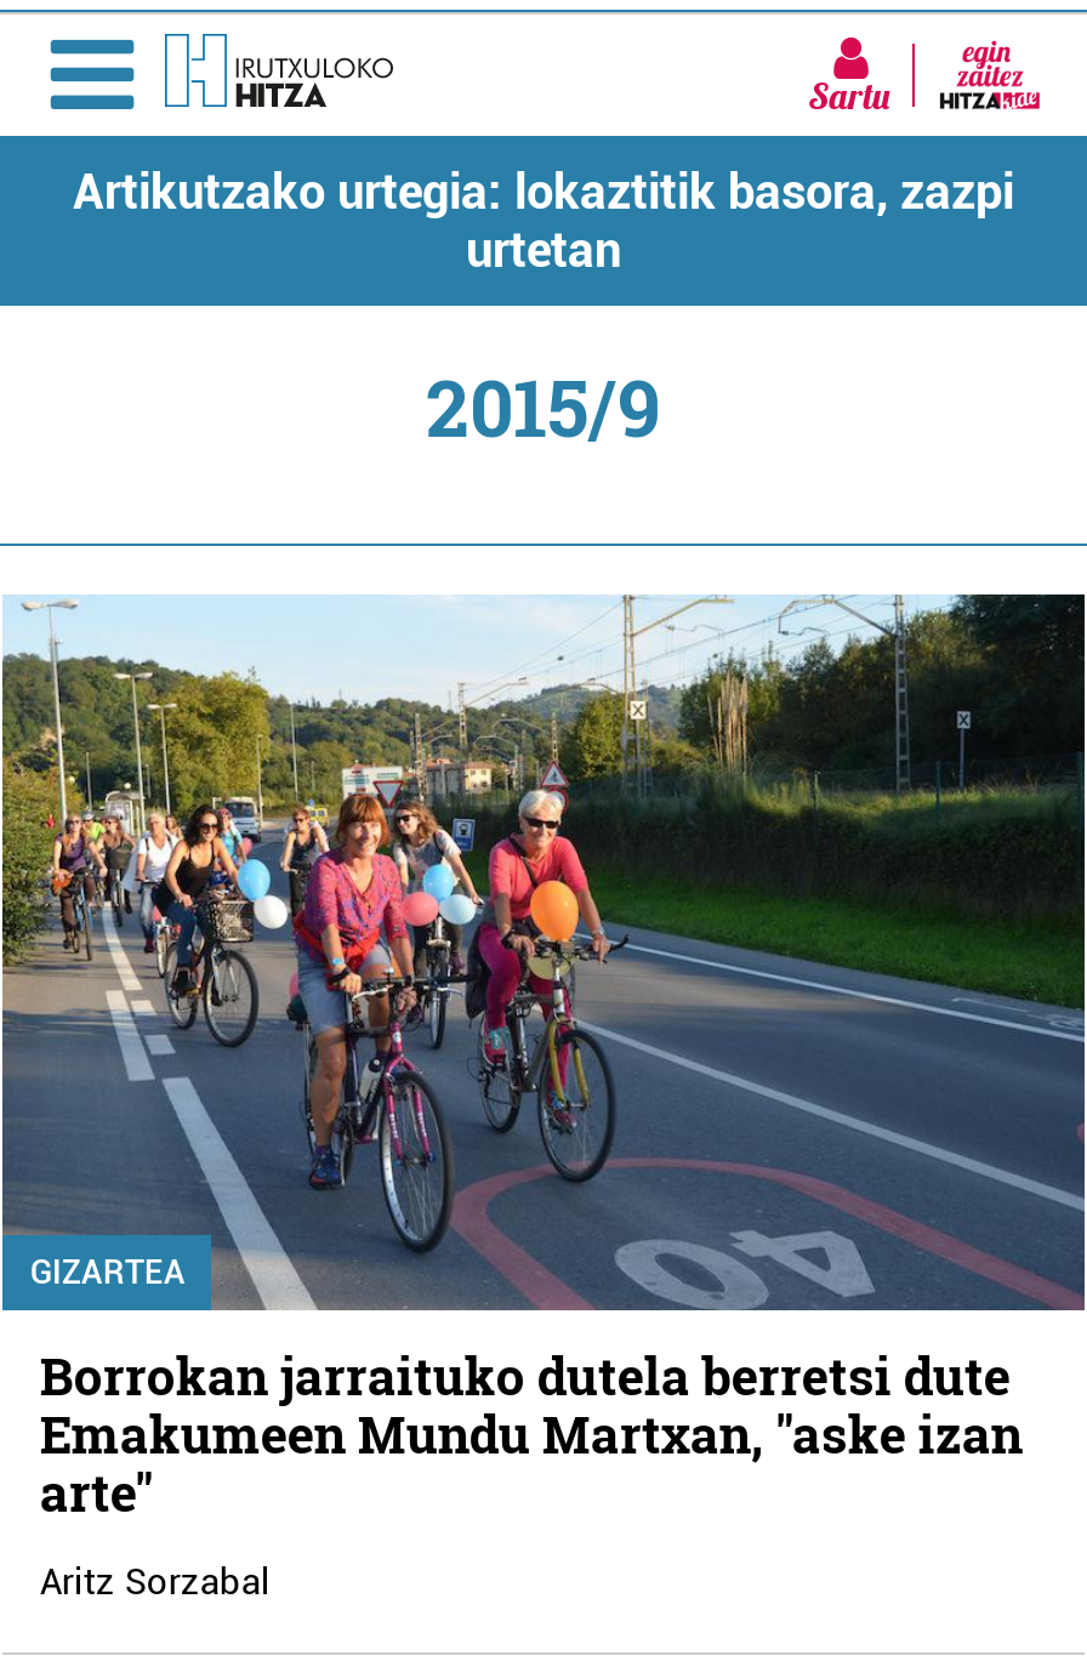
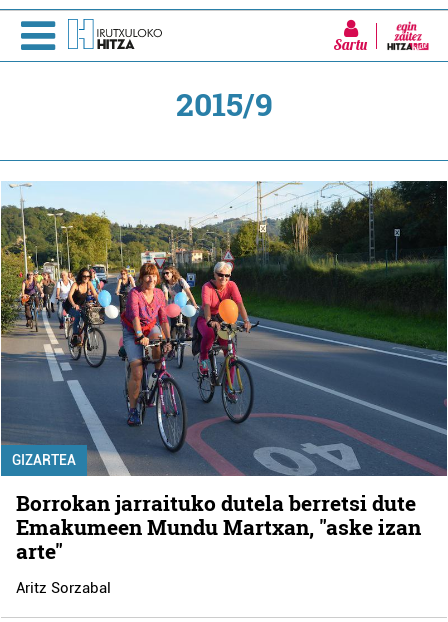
[73,163,1014,279] Artikutzako urtegia: lokaztitik basora, zazpi | urtetan -> none

